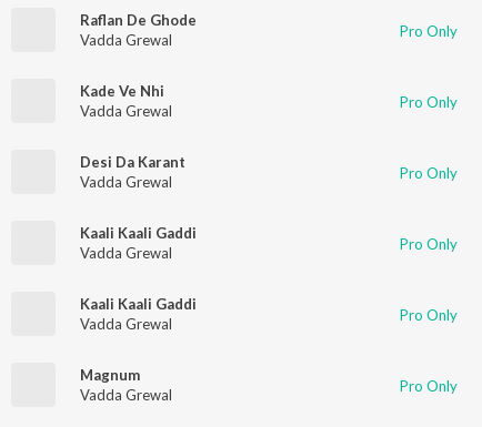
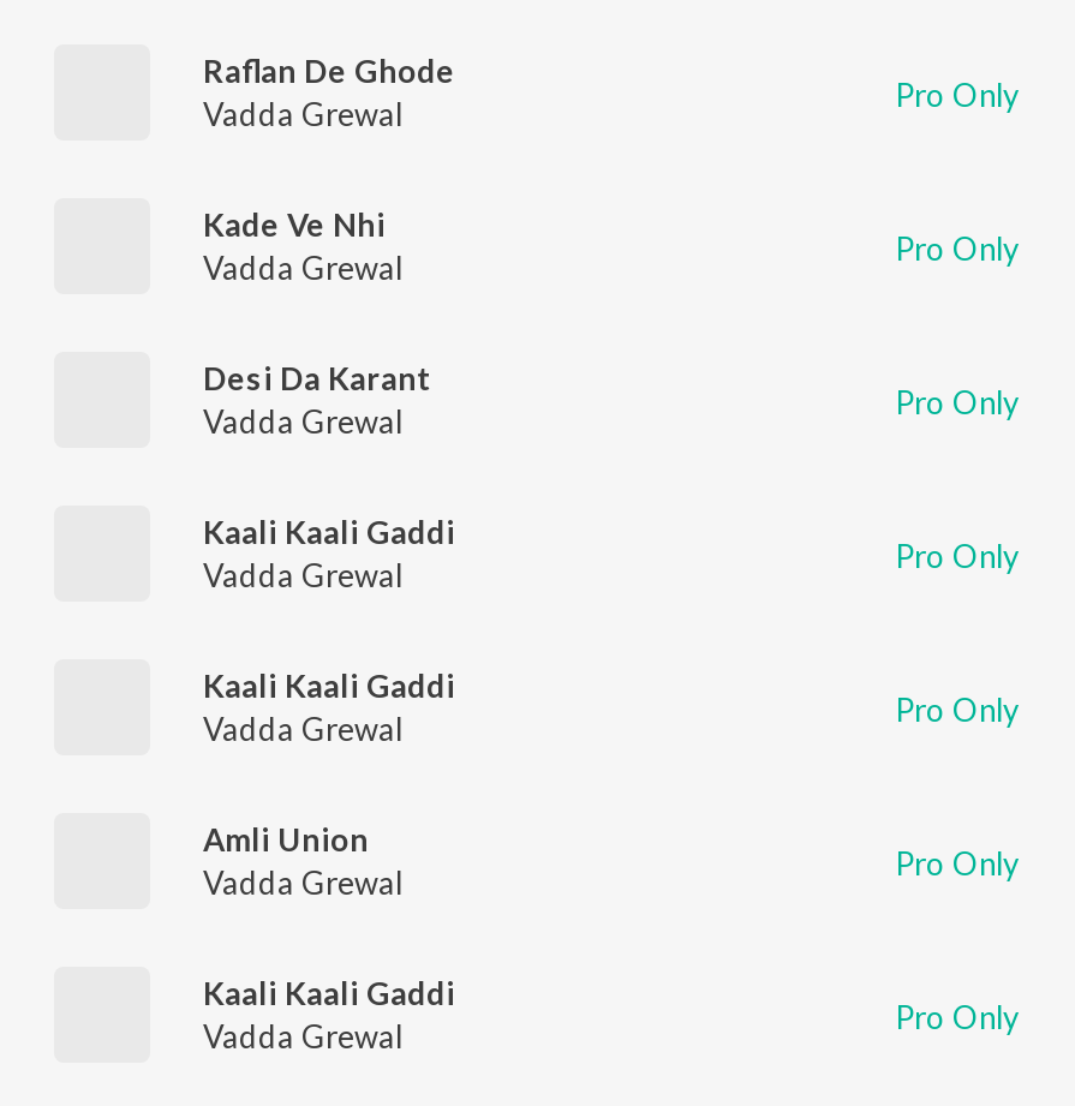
[80,365,140,383] Magnum -> [203,819,1020,1011] Amli Union | Vadda Grewal | Pro Only | Kaali Kaali Gaddi

